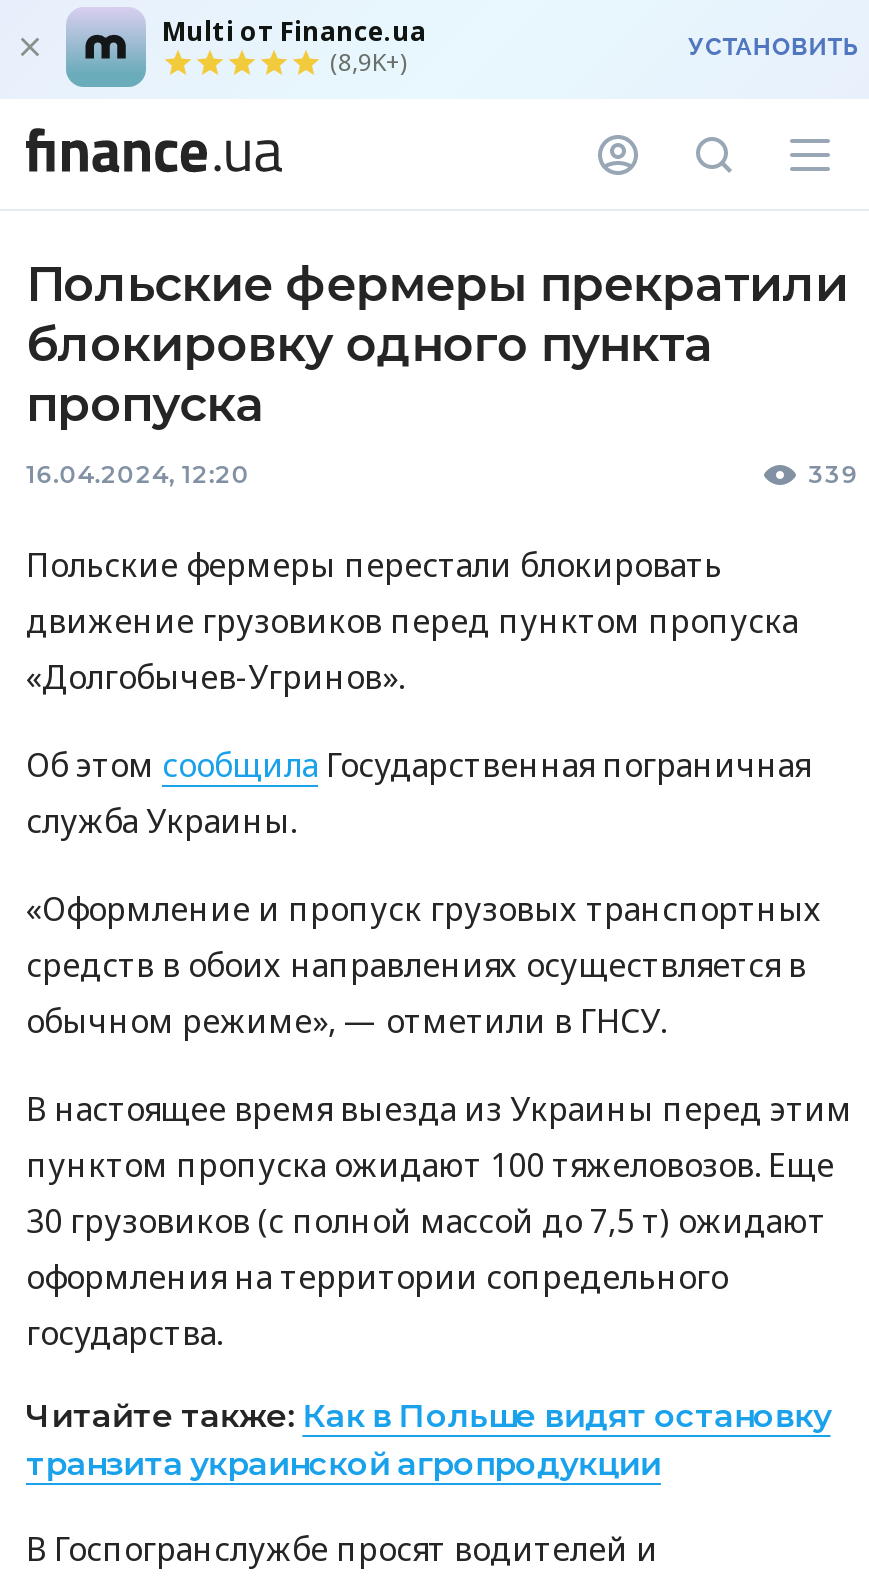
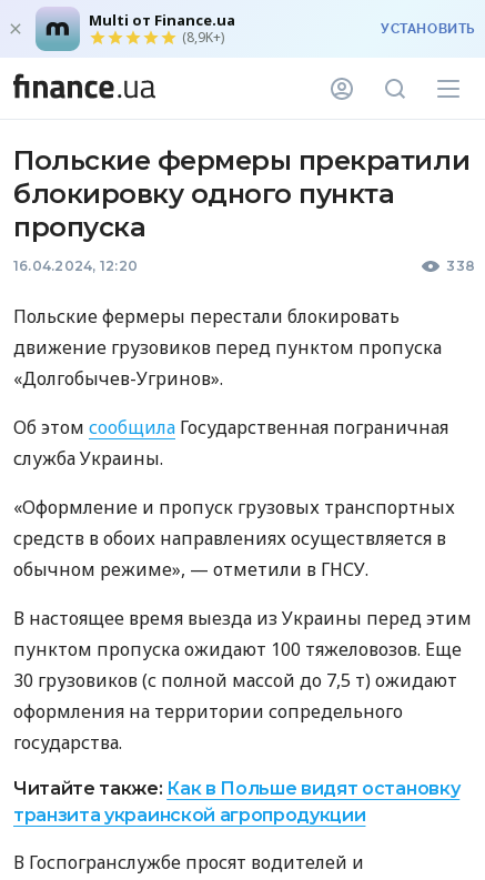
[809,459,858,489] 339 -> [446,257,475,274] 338

